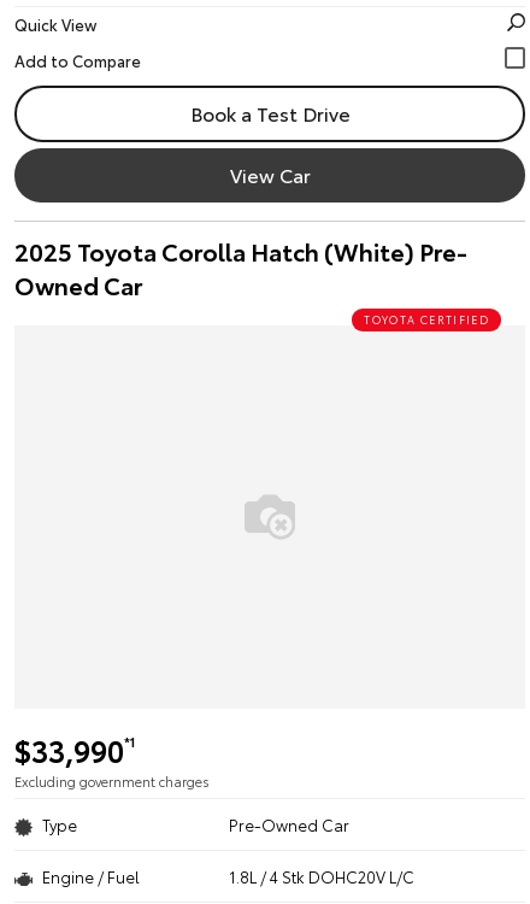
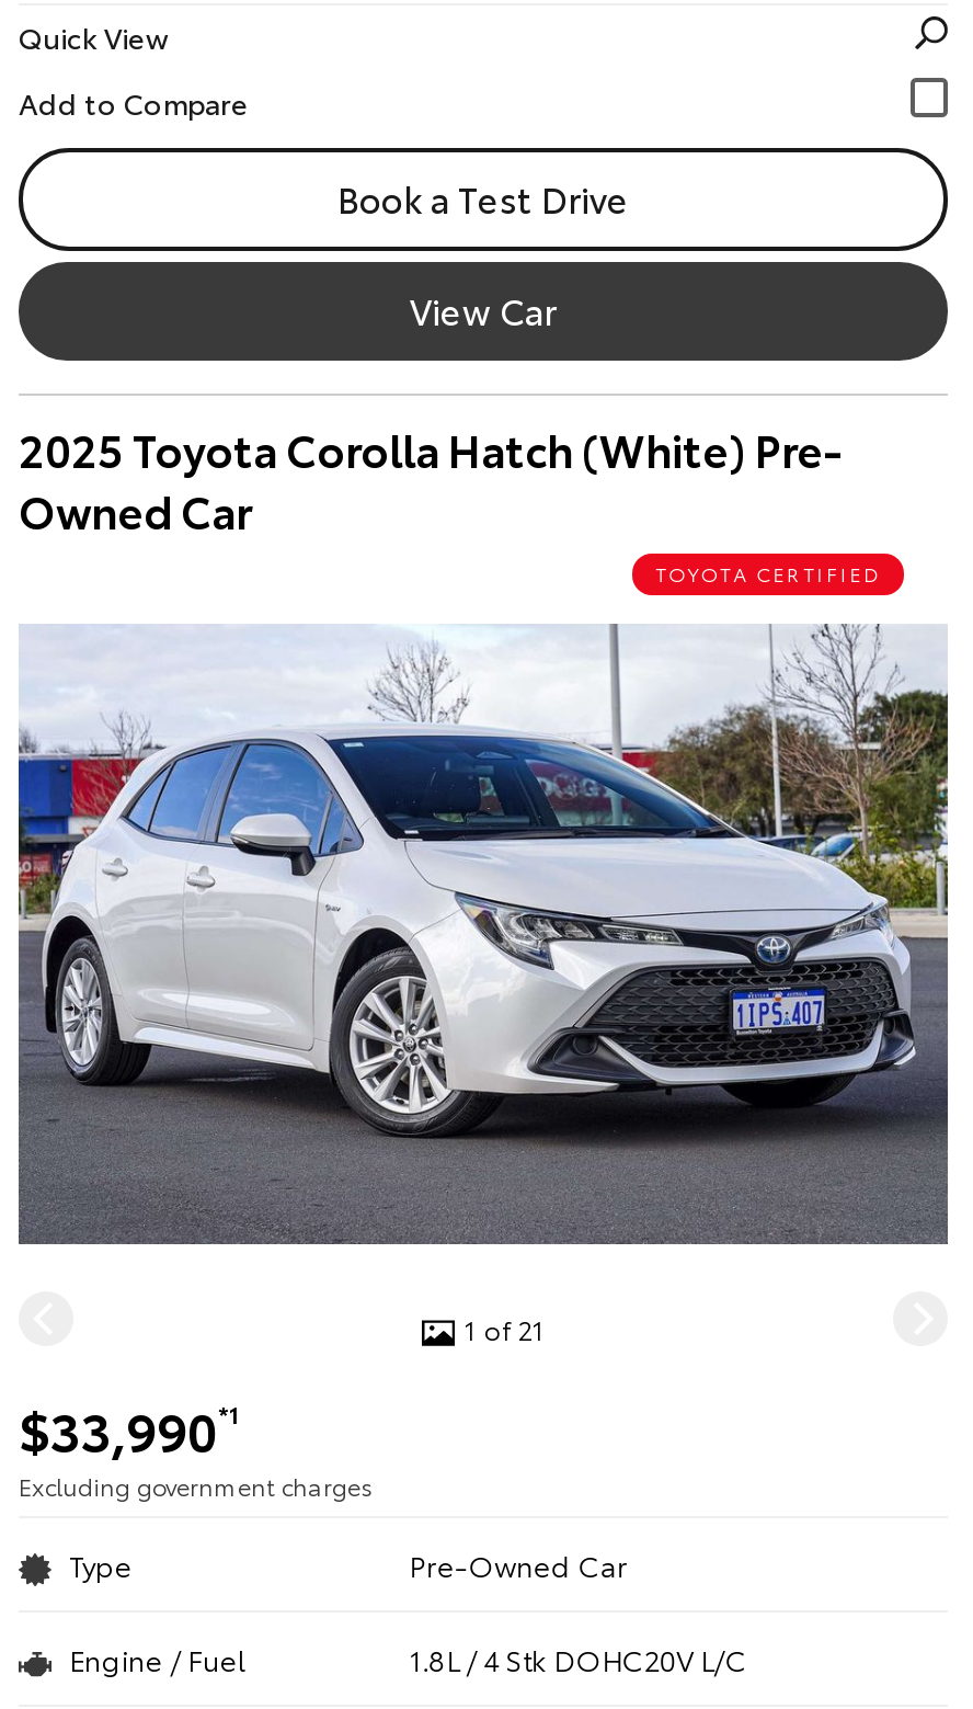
none -> [16,624,950,1347] [image] | 1 of 21

